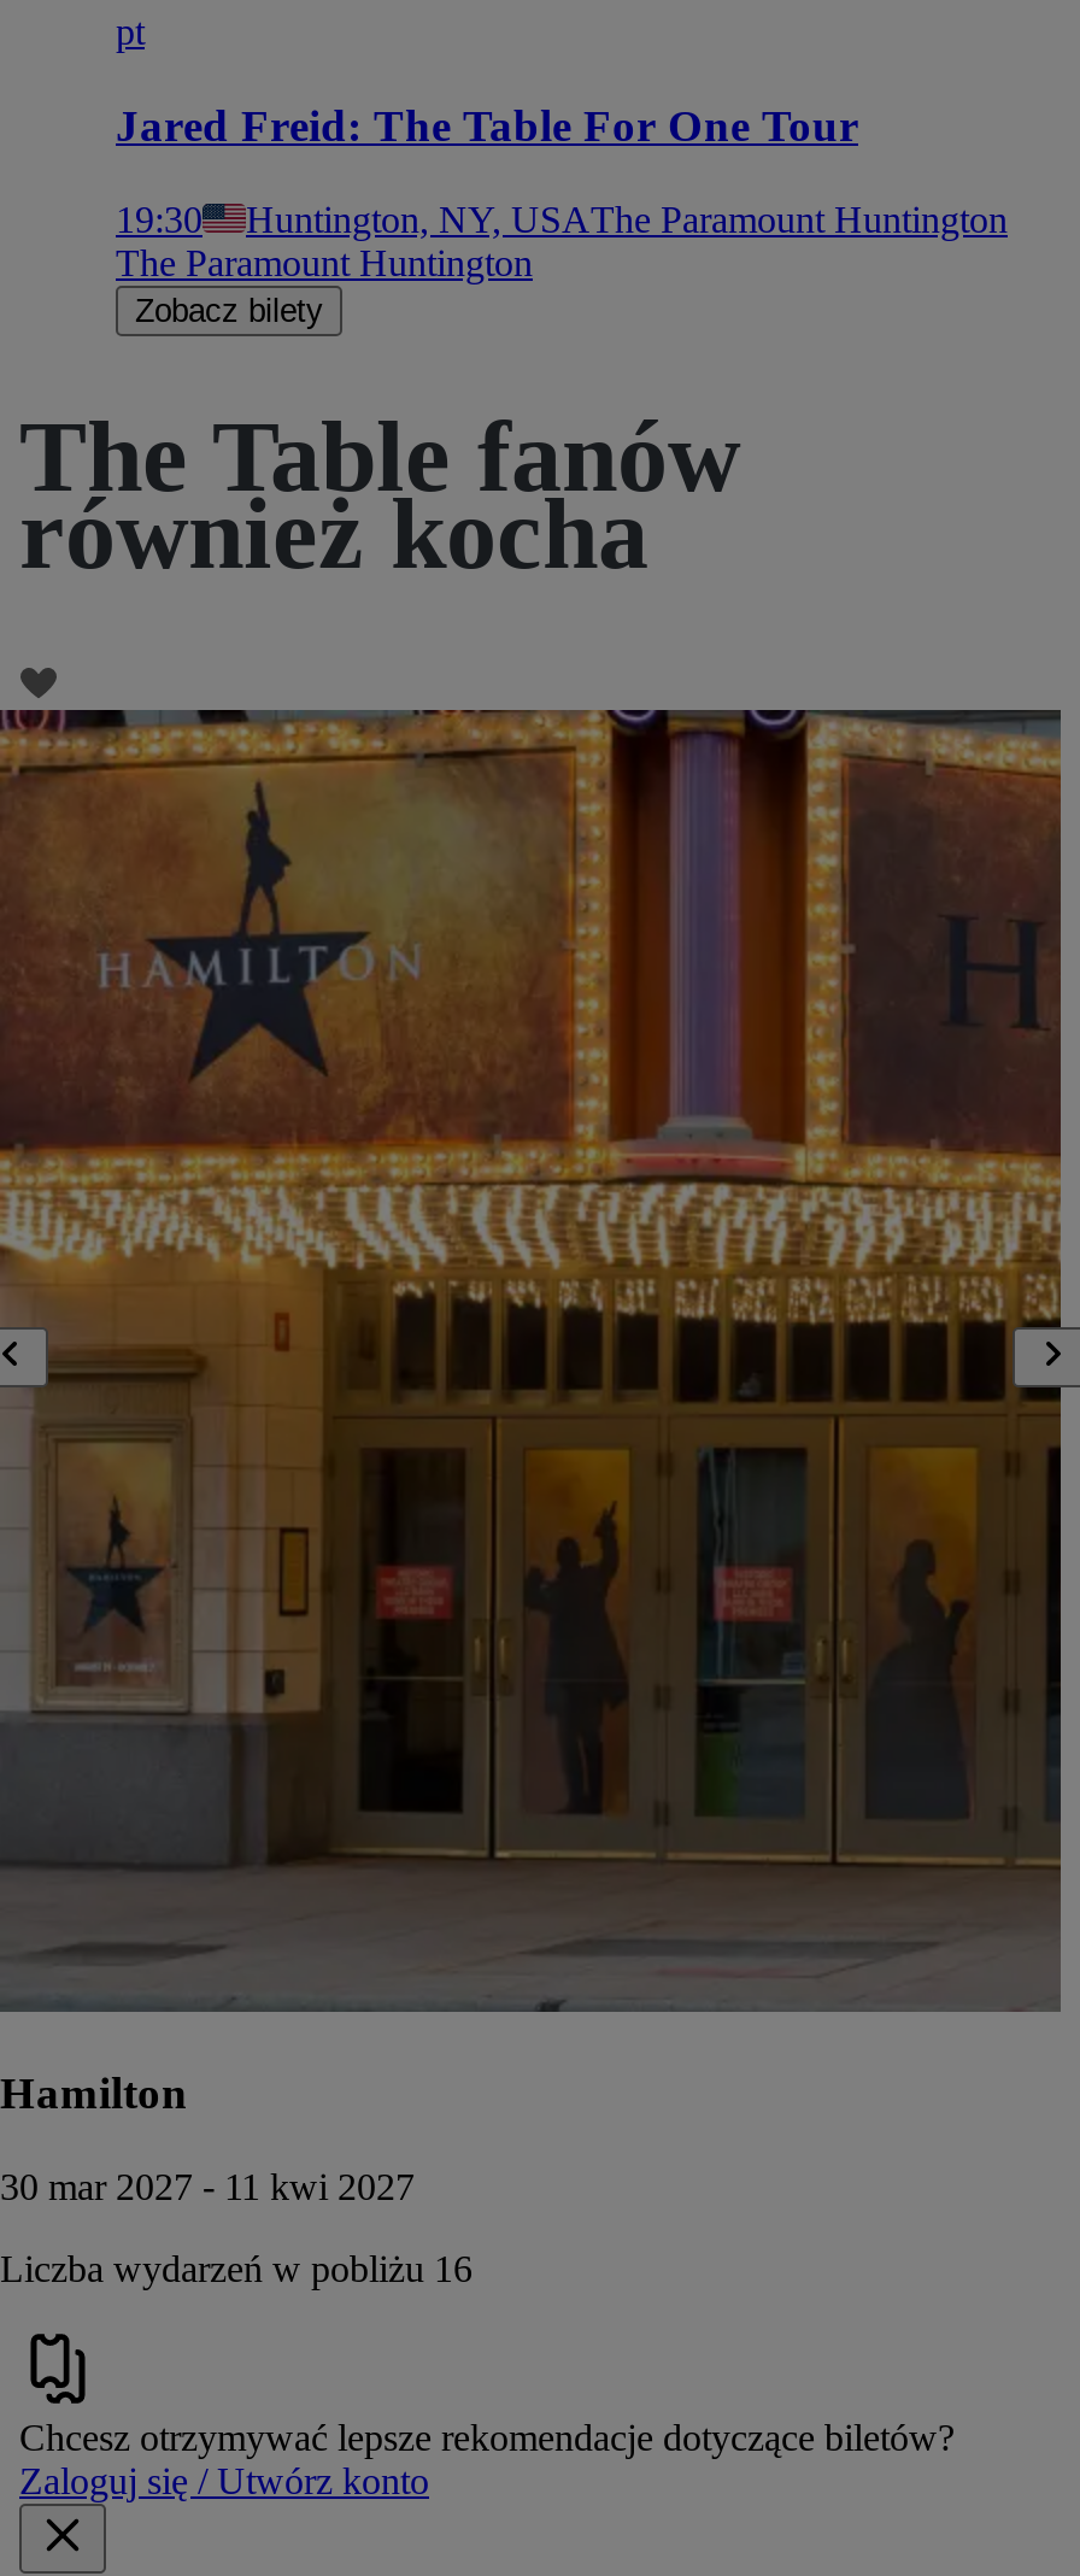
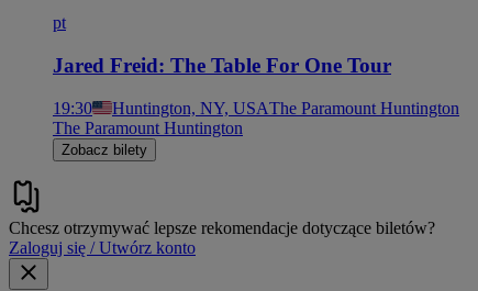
[19,402,740,590] The Table fanów | również kocha -> none
[0,669,1073,2288] [image] | Hamilton | 30 mar 2027 - 11 kwi 2027 | Liczba wydarzeń w pobliżu 16 -> none

